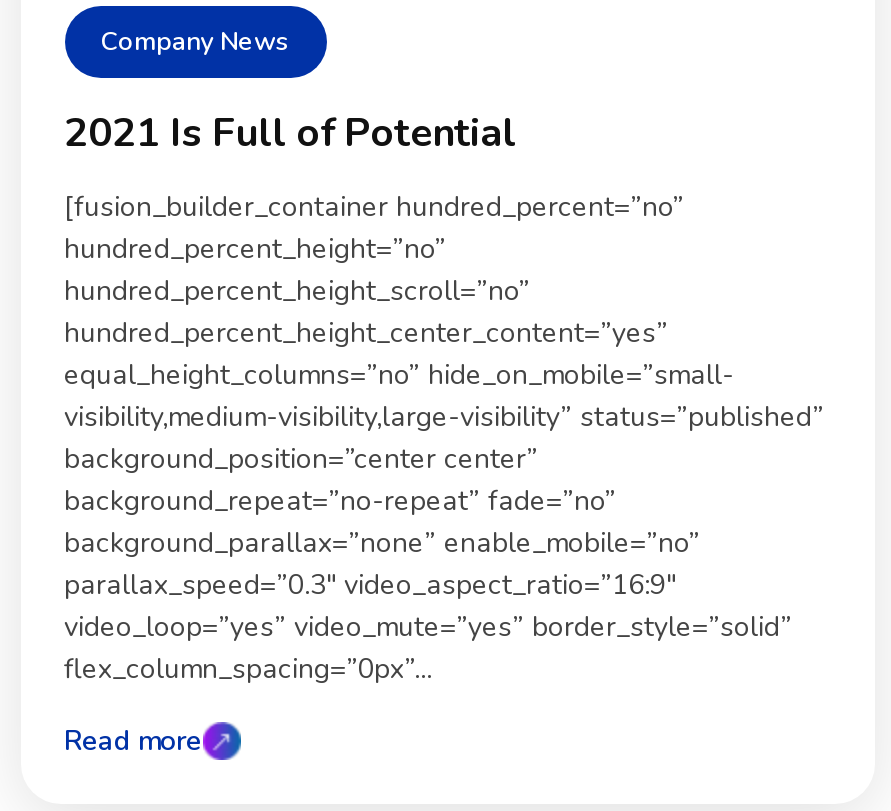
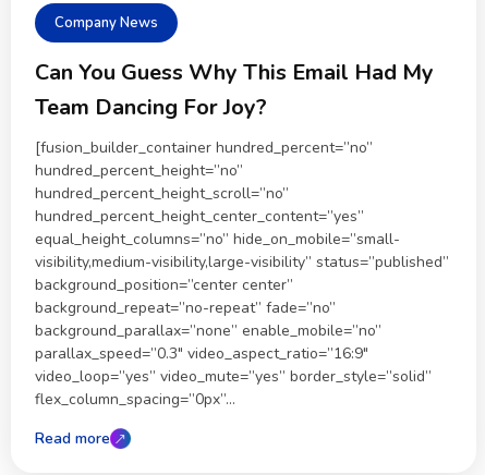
[64,106,516,160] 2021 Is Full of Potential -> [34,58,433,122] Can You Guess Why This Email Had My | Team Dancing For Joy?

